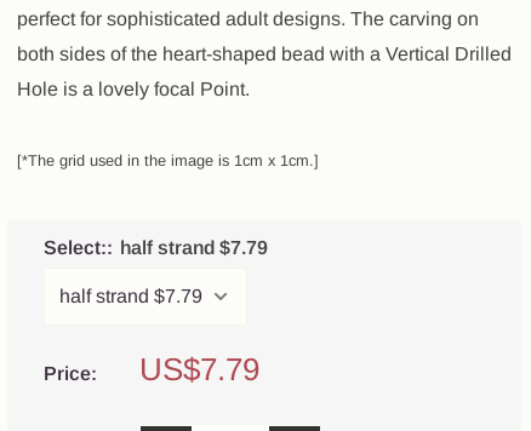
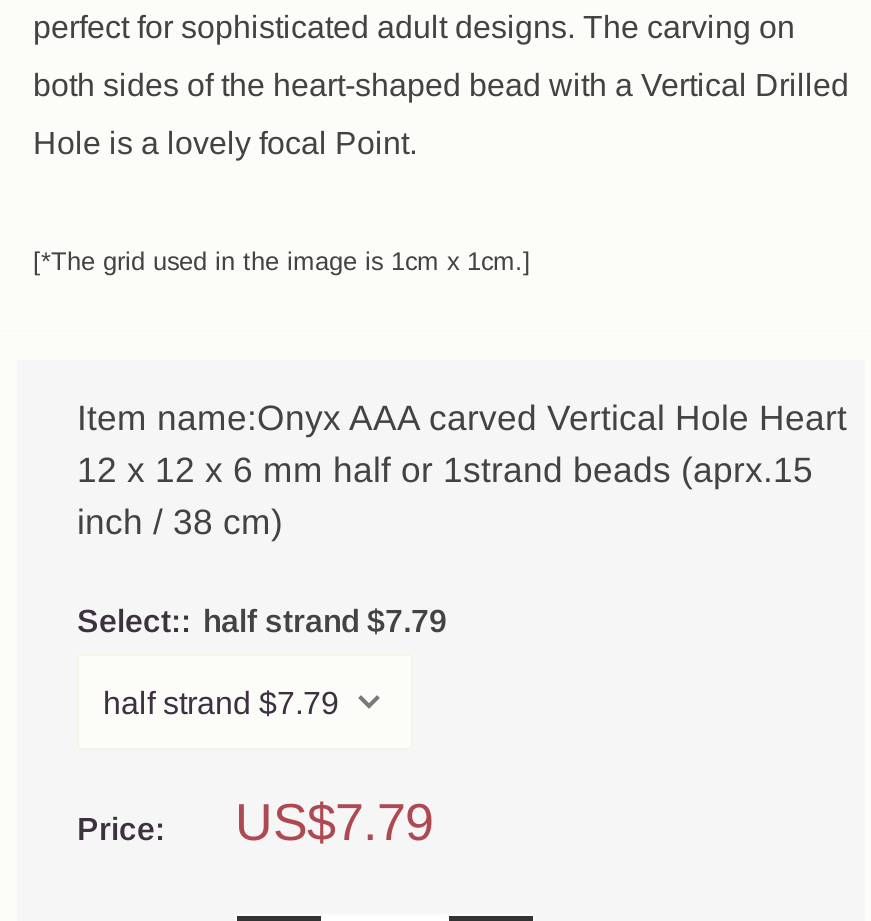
none -> [77,398,847,542] Item name:Onyx AAA carved Vertical Hole Heart | 12 x 12 x 6 mm half or 1strand beads (aprx.15 | inch / 38 cm)

